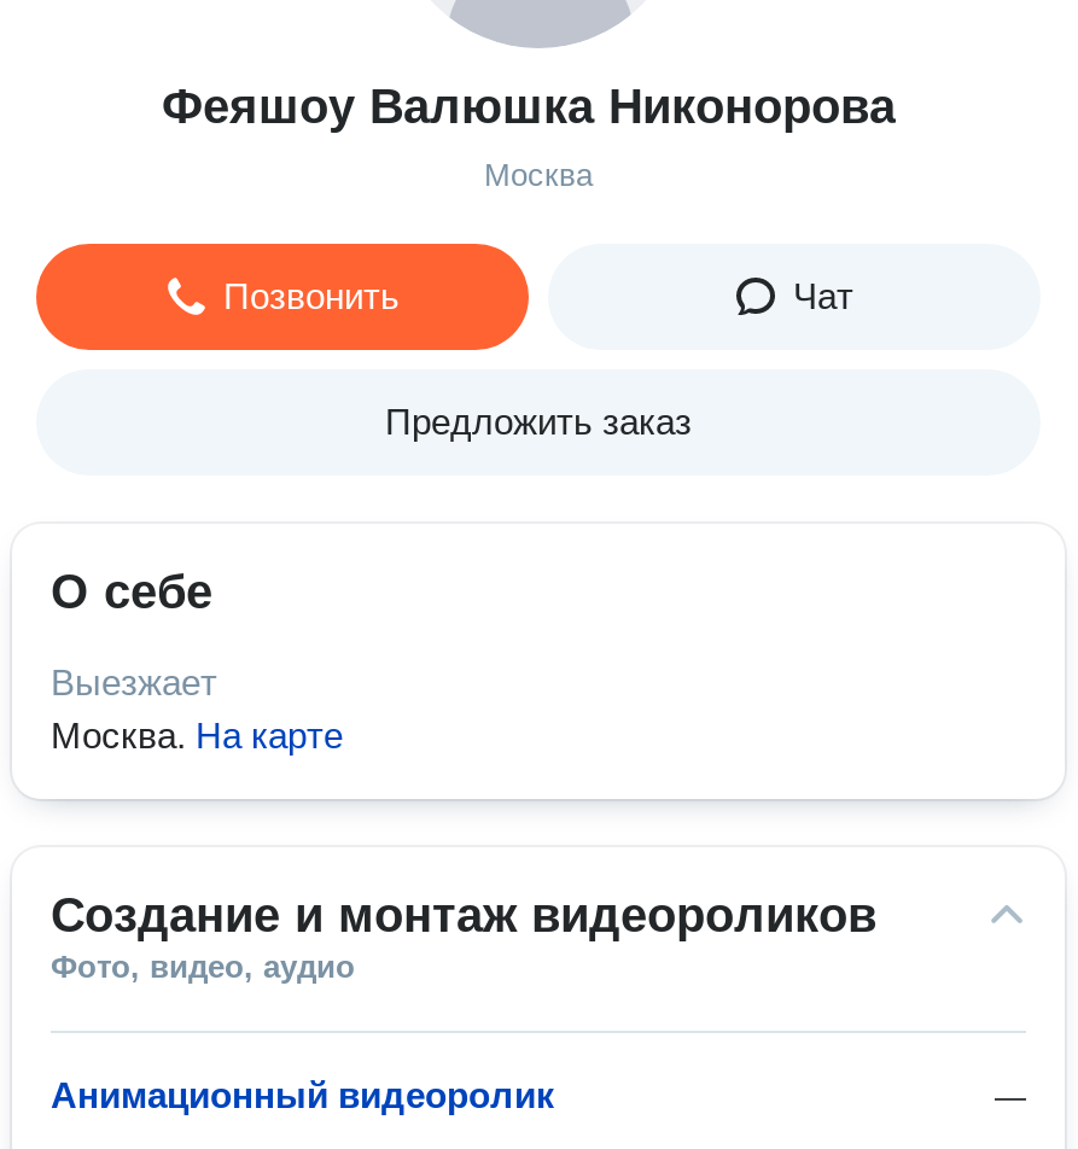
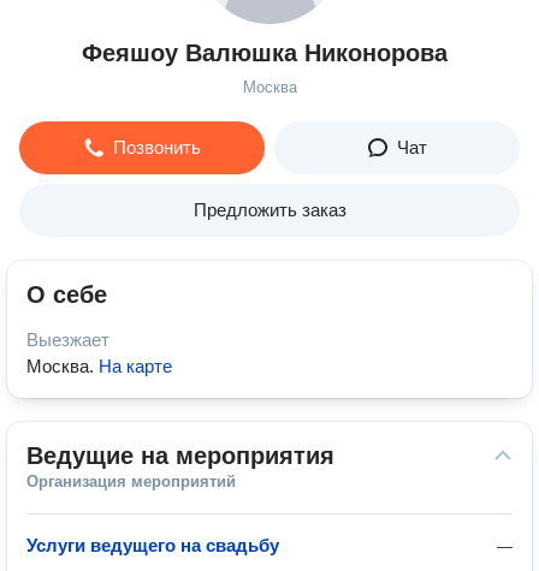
[51,888,876,985] Создание и монтаж видеороликов | Фото, видео, аудио -> [26,442,334,490] Ведущие на мероприятия | Организация мероприятий
[51,1074,555,1115] Анимационный видеоролик -> [26,535,279,555] Услуги ведущего на свадьбу

